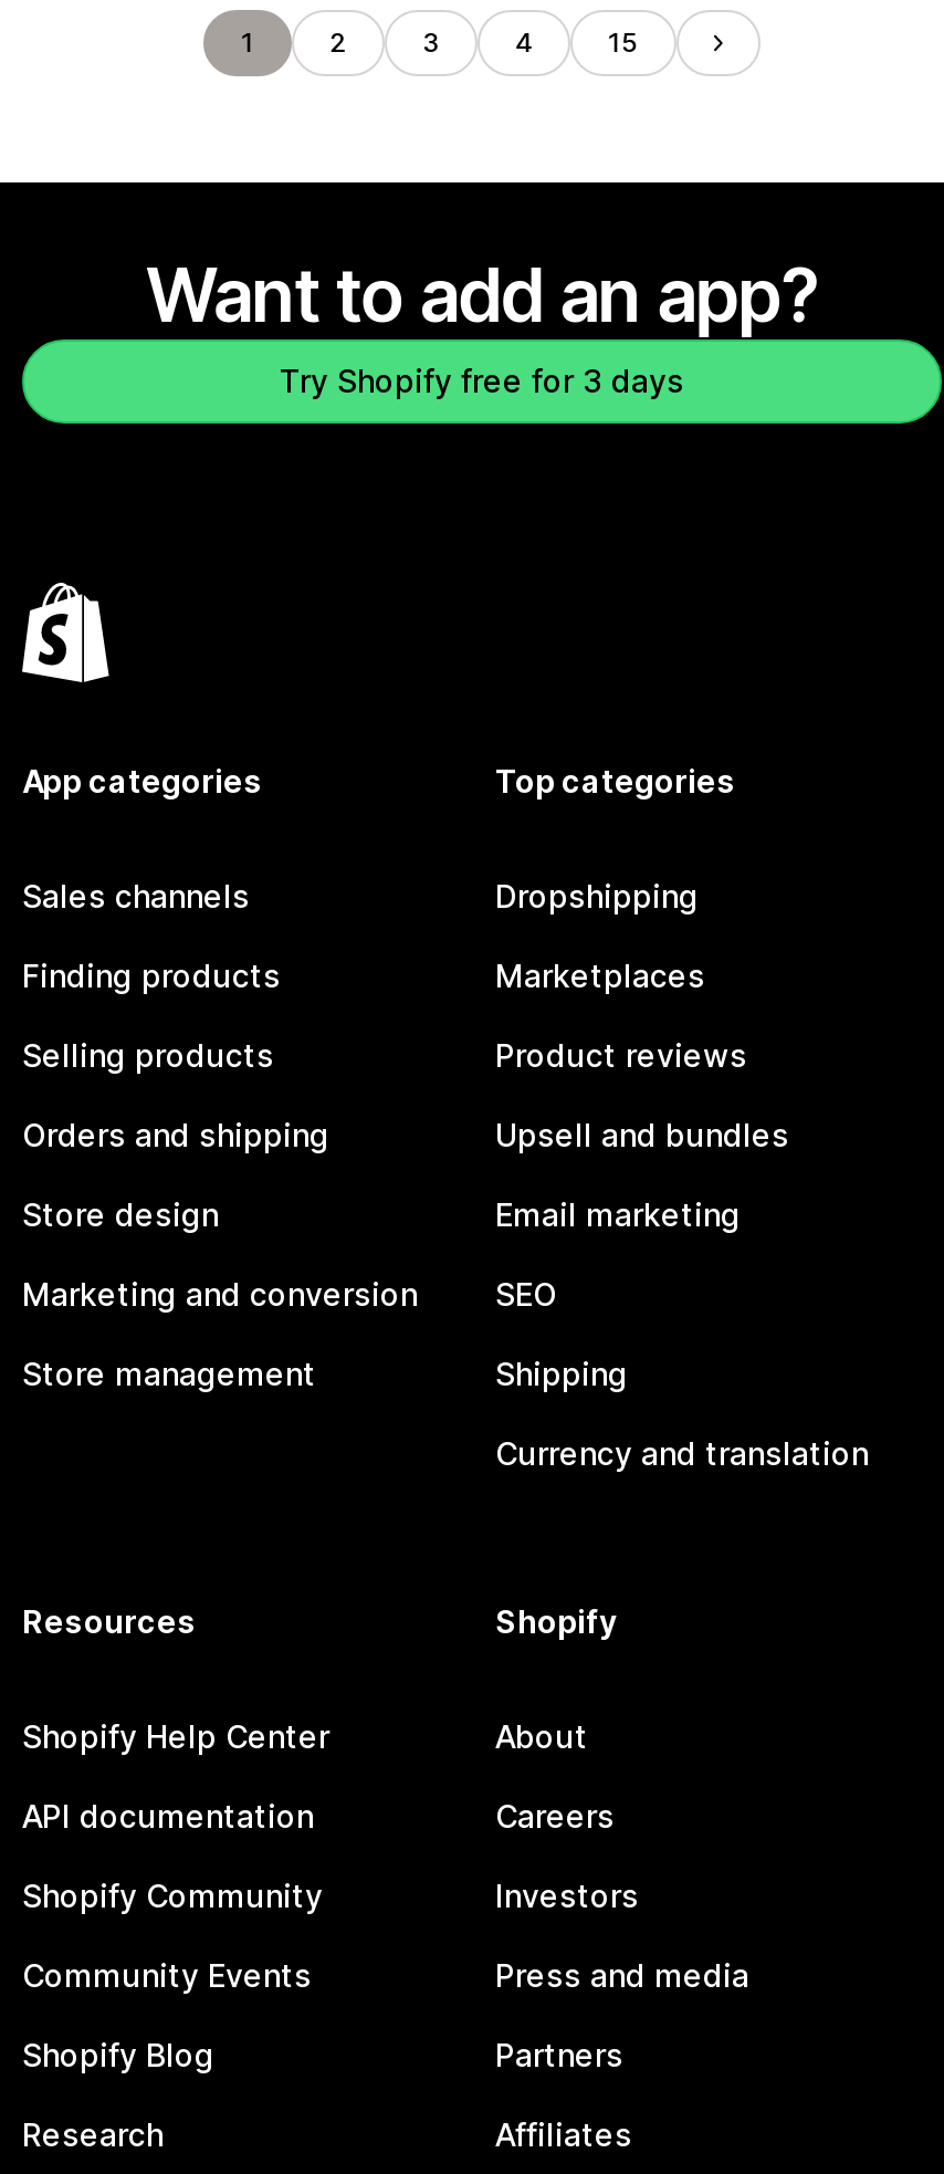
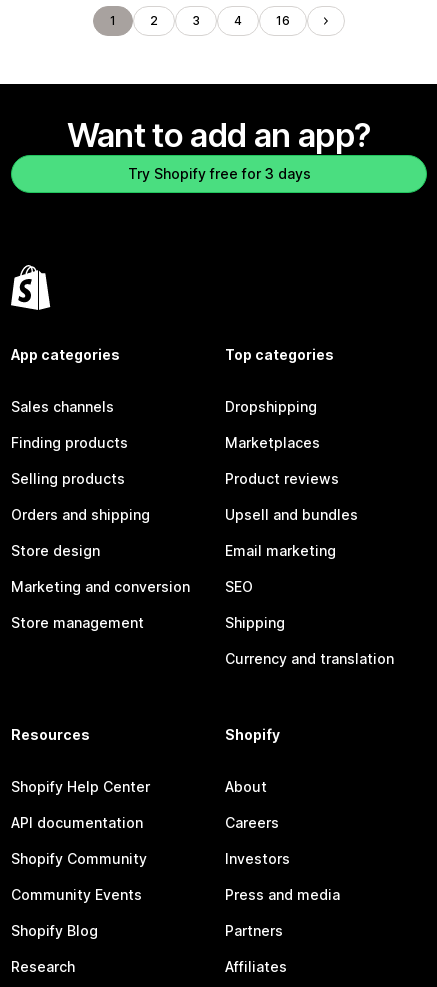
[608,25,638,59] 15 -> [276,13,290,28] 16

